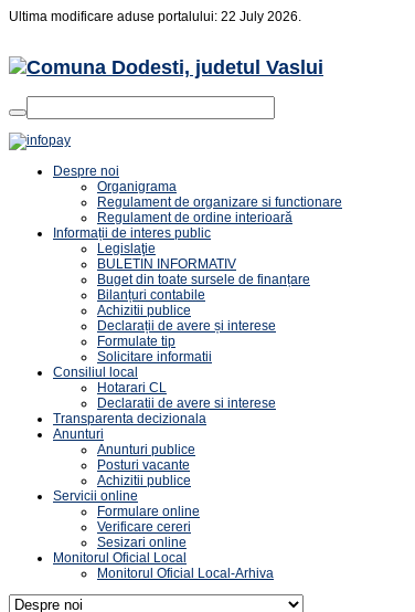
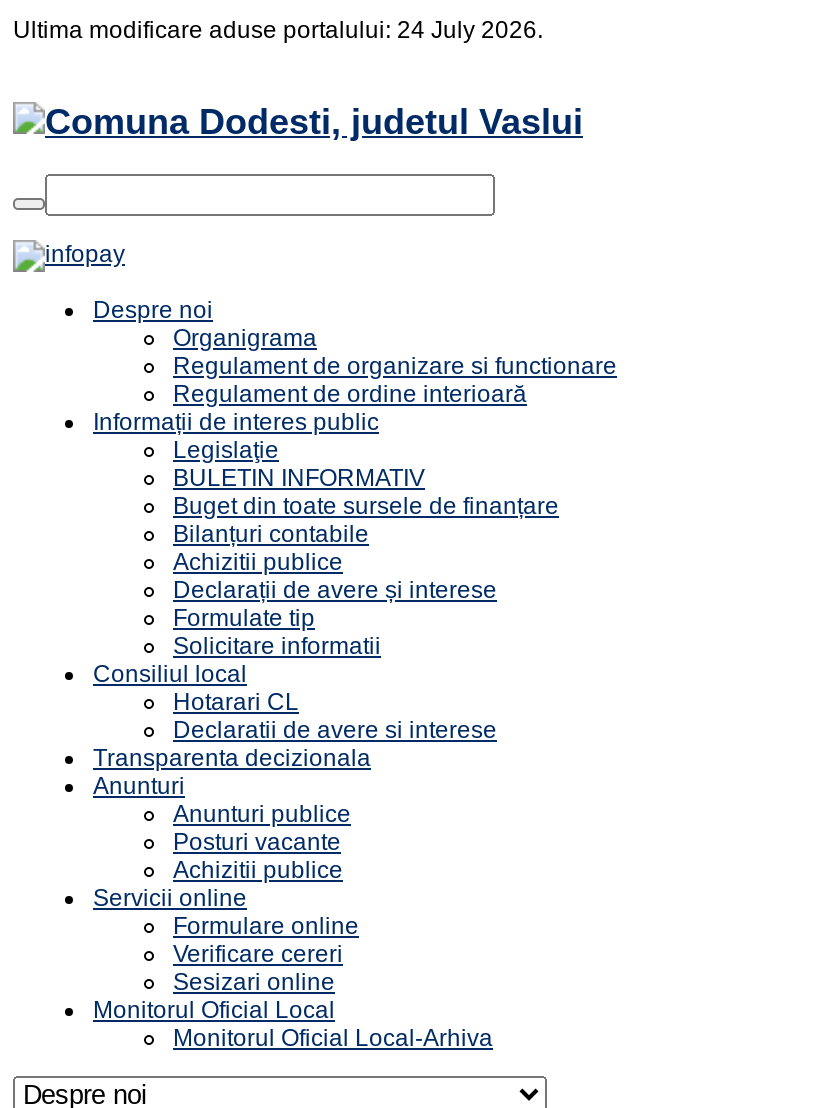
[9,9,301,24] Ultima modificare aduse portalului: 22 July 2026. -> [13,16,543,44] Ultima modificare aduse portalului: 24 July 2026.

